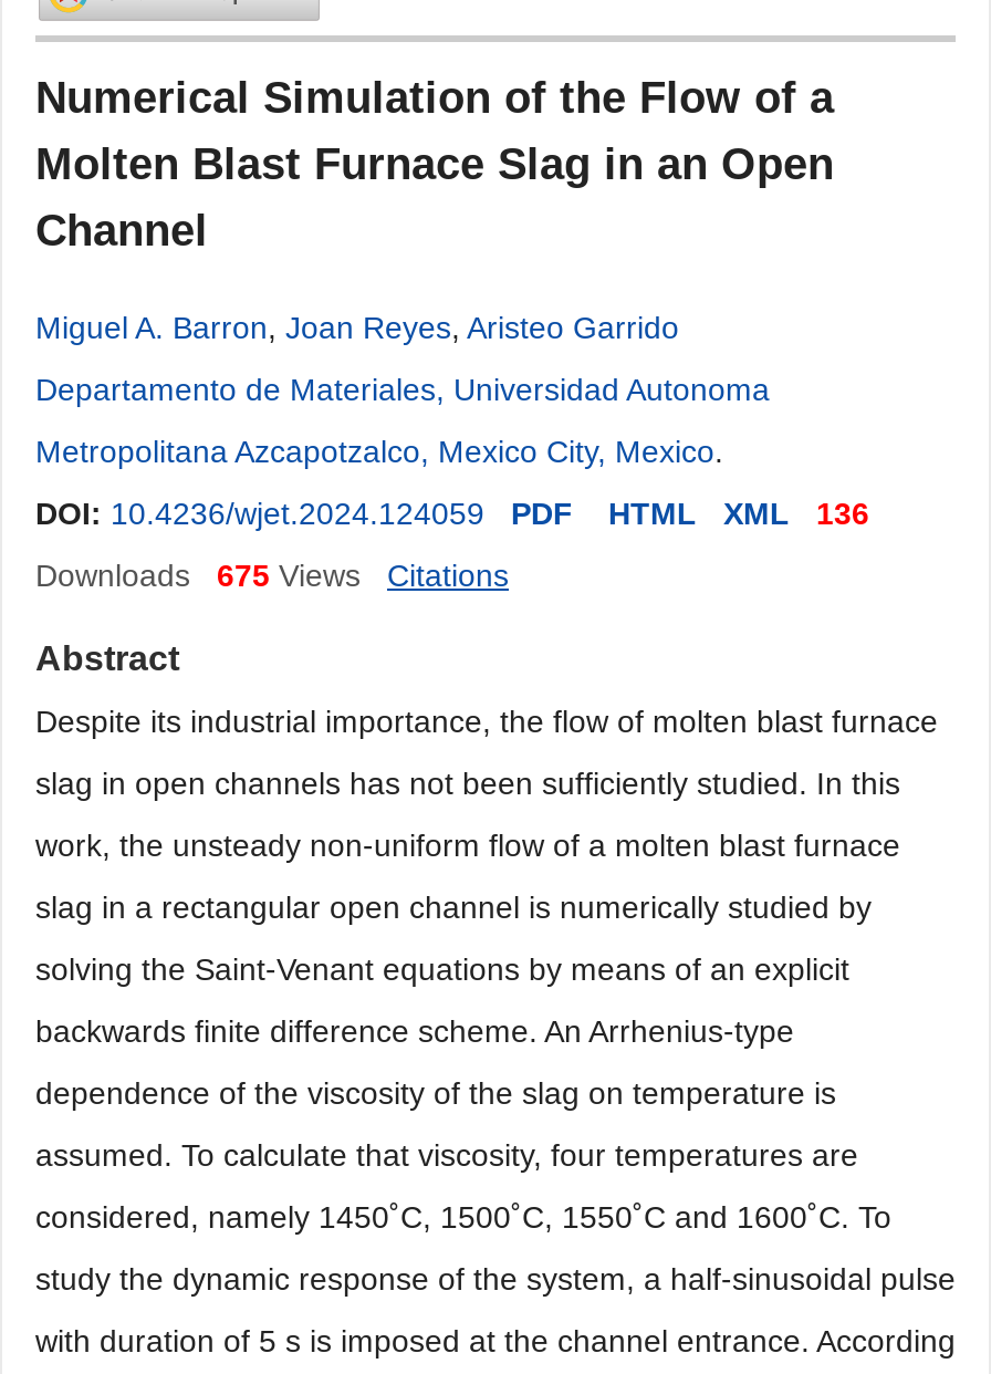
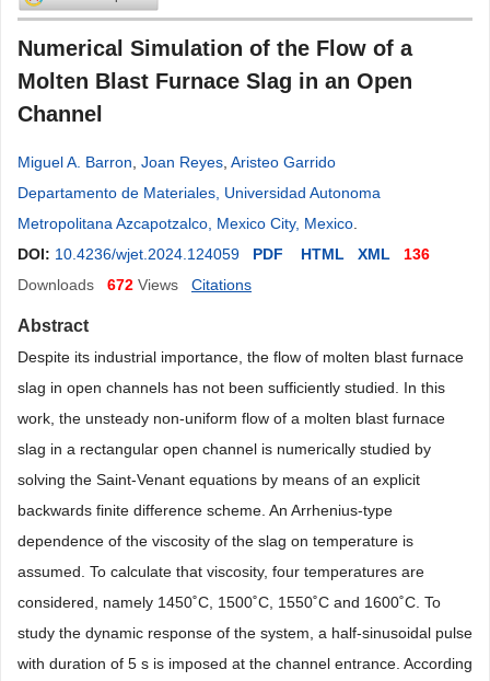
[35,558,361,593] Downloads 675 Views -> [17,276,178,294] Downloads 672 Views

